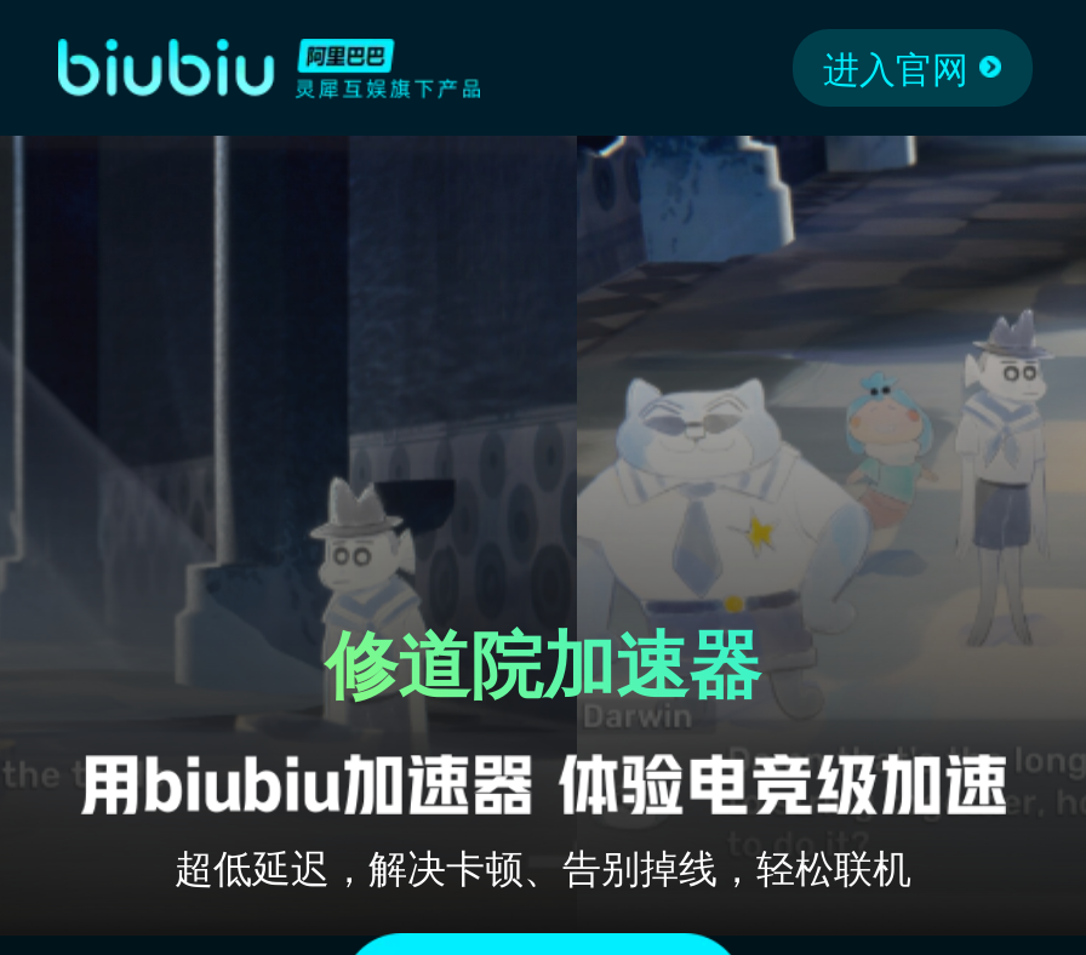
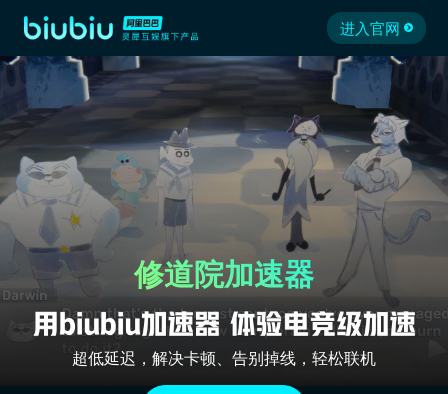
[7,133,1079,732] [image] -> [3,55,445,301] [image]

